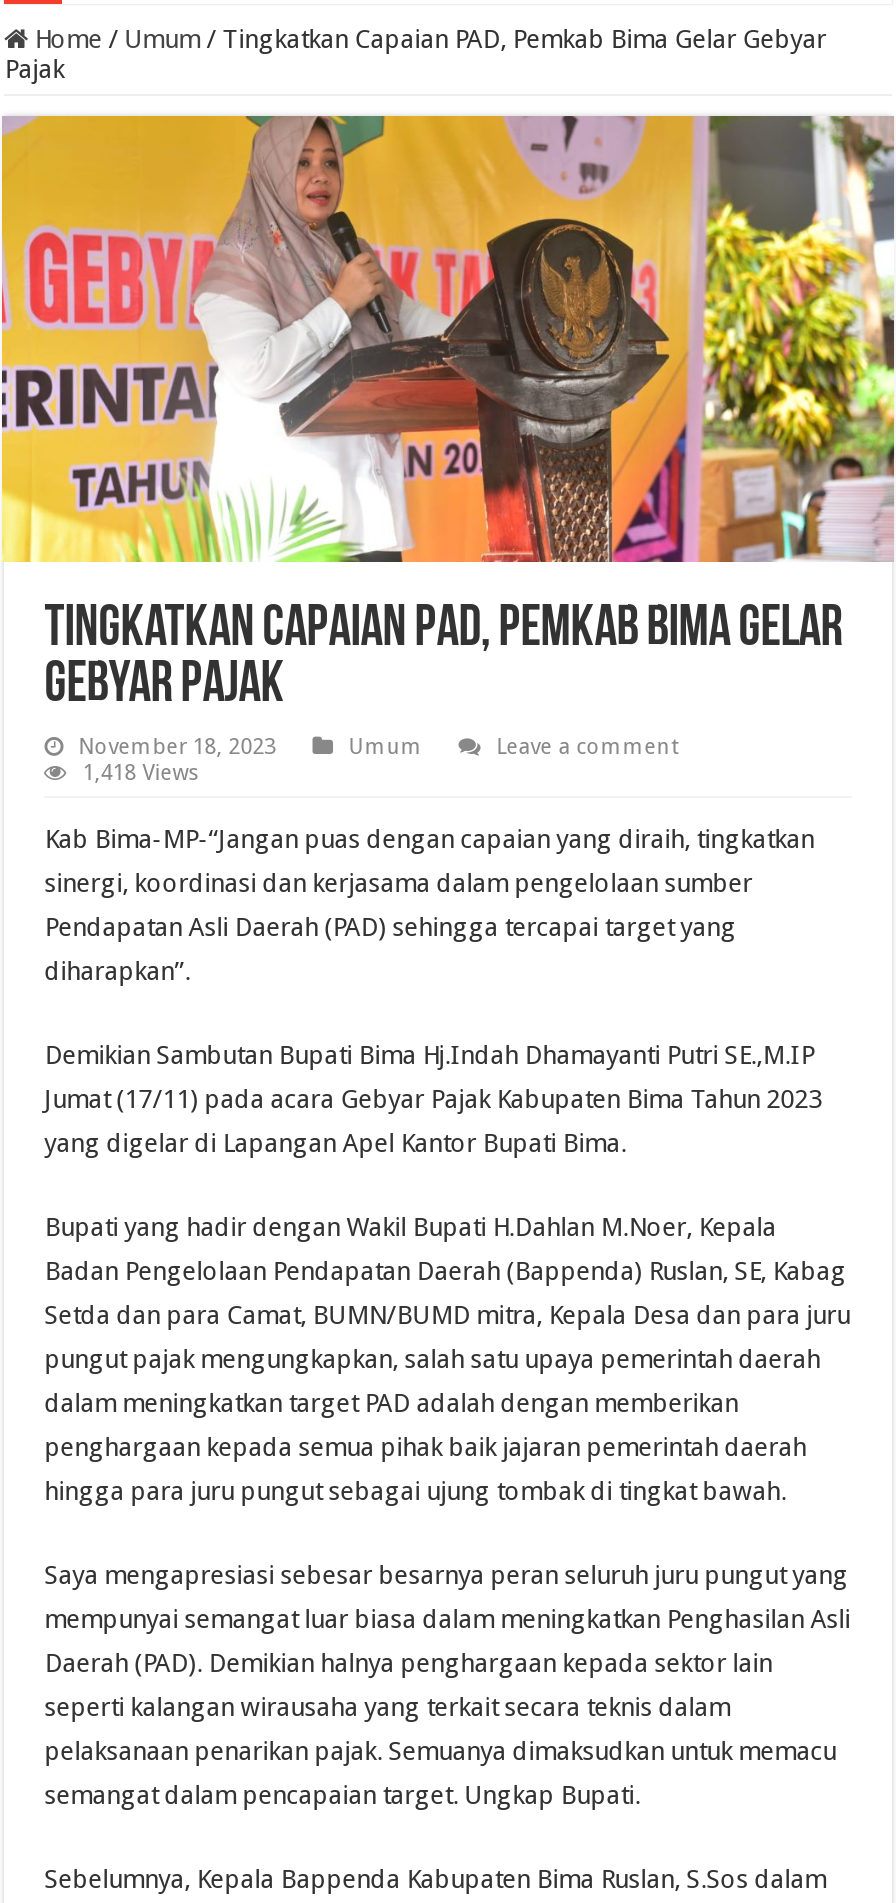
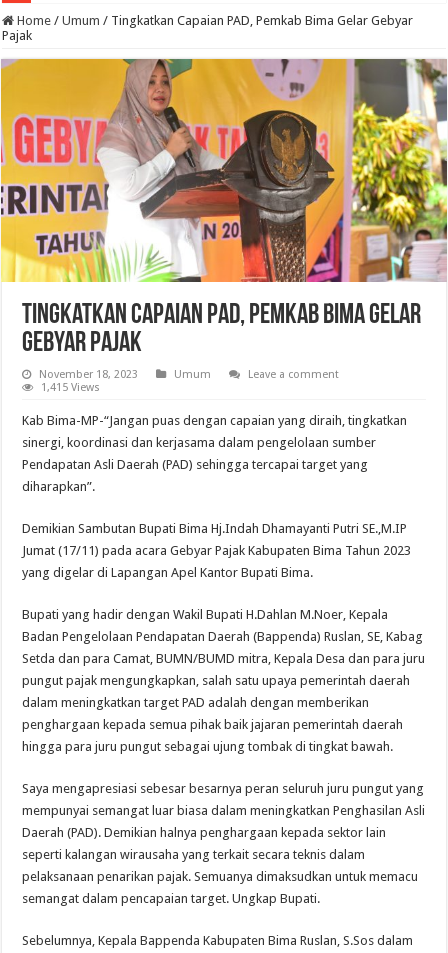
[82,760,200,786] 1,418 Views -> [41,381,100,394] 1,415 Views

